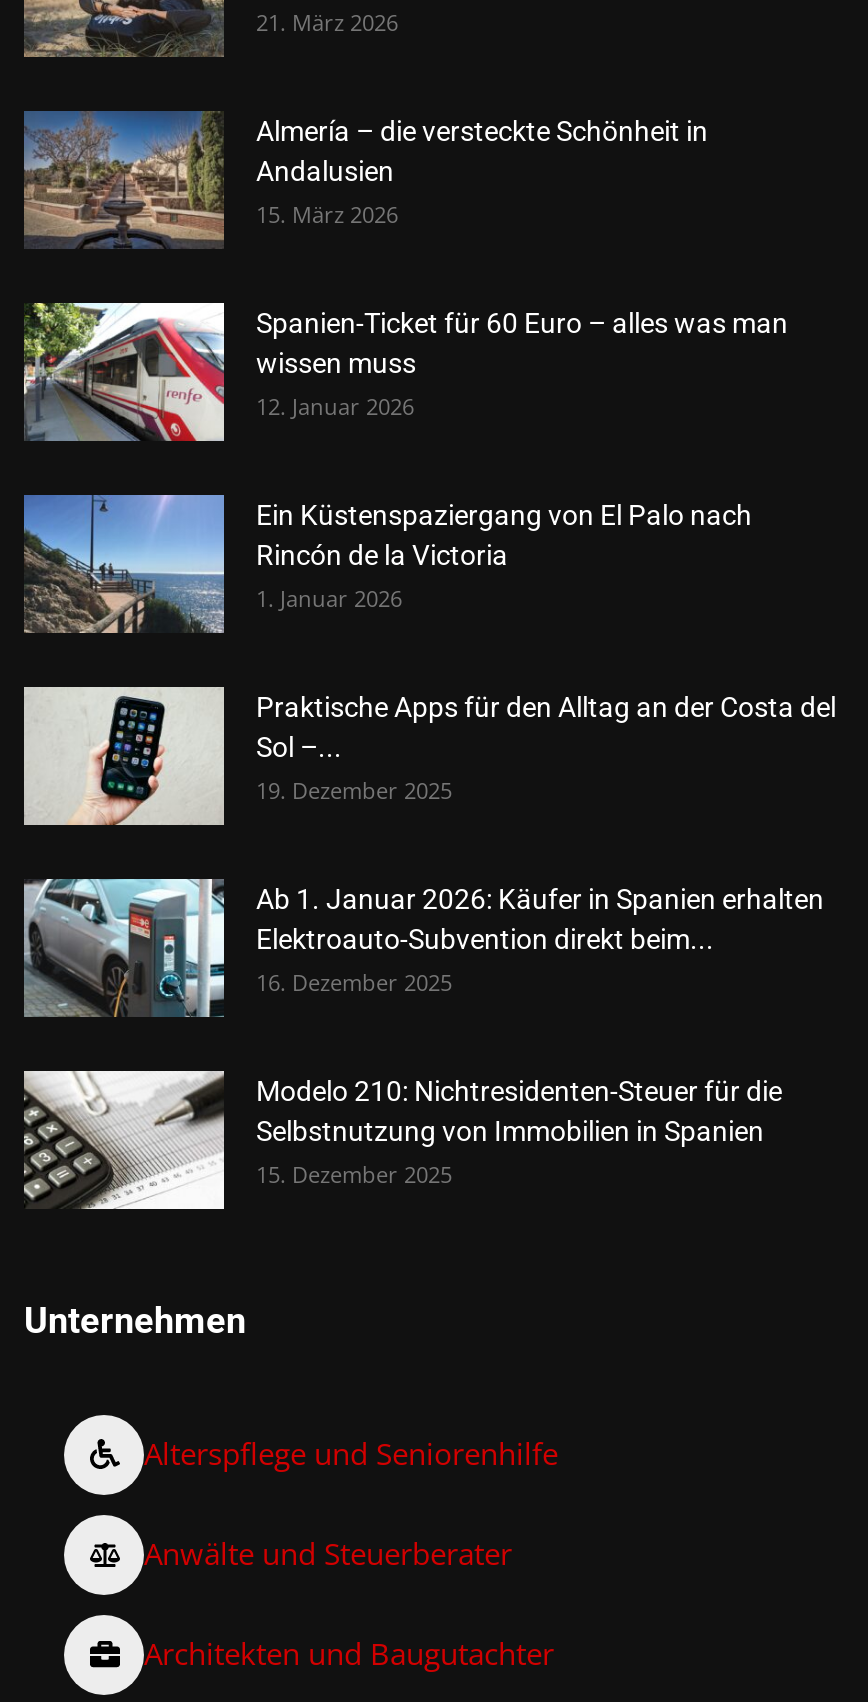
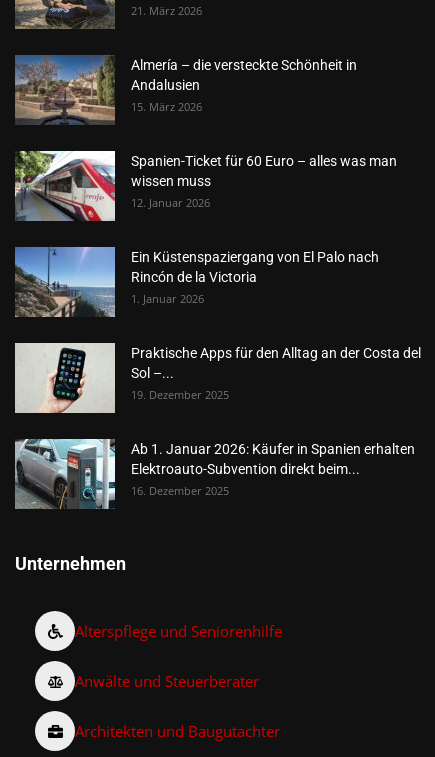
[24,1068,782,1212] [image] | Modelo 210: Nichtresidenten-Steuer für die | Selbstnutzung von Immobilien in Spanien | 15. Dezember 2025 -> none

